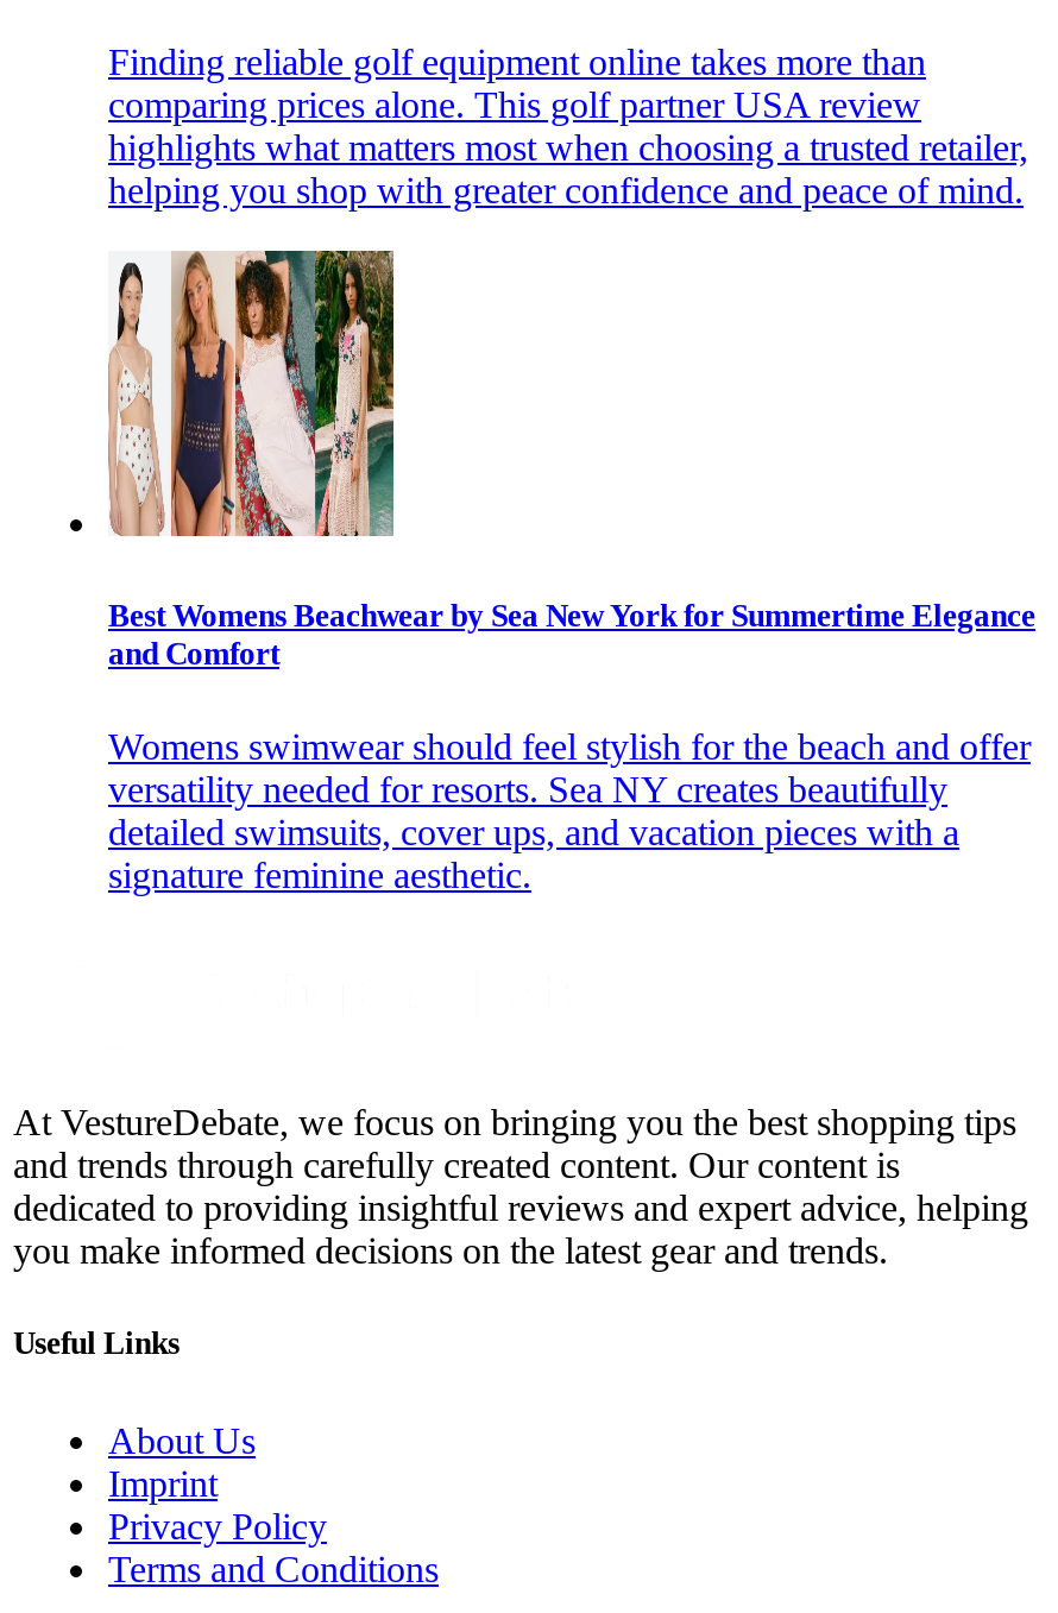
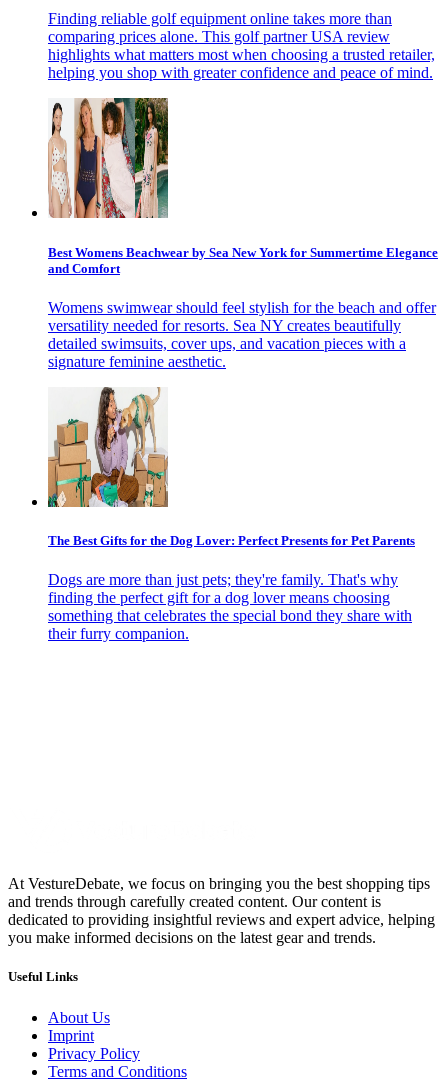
none -> [47,386,415,642] [image] | The Best Gifts for the Dog Lover: Perfect Presents for Pet Parents | Dogs are more than just pets; they're family. That's why | finding the perfect gift for a dog lover means choosing | something that celebrates the special bond they share with | their furry companion.

